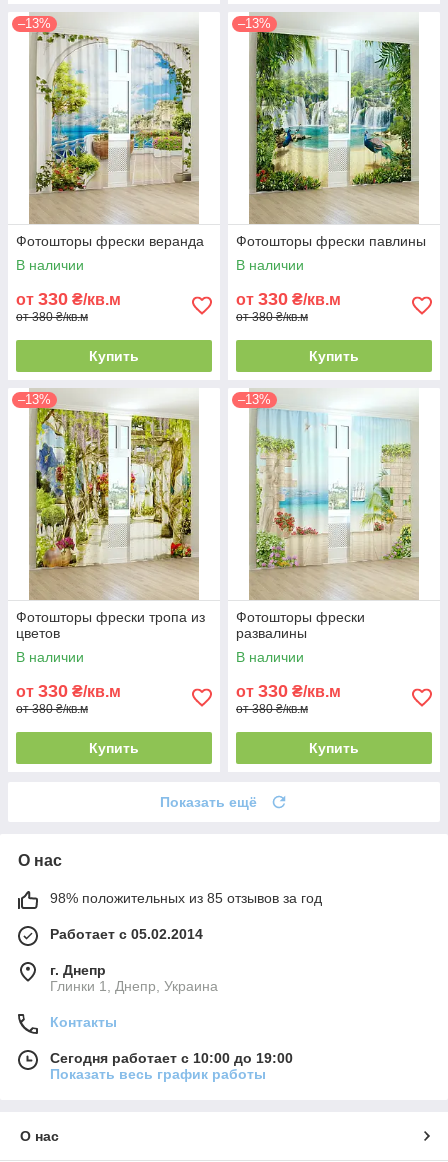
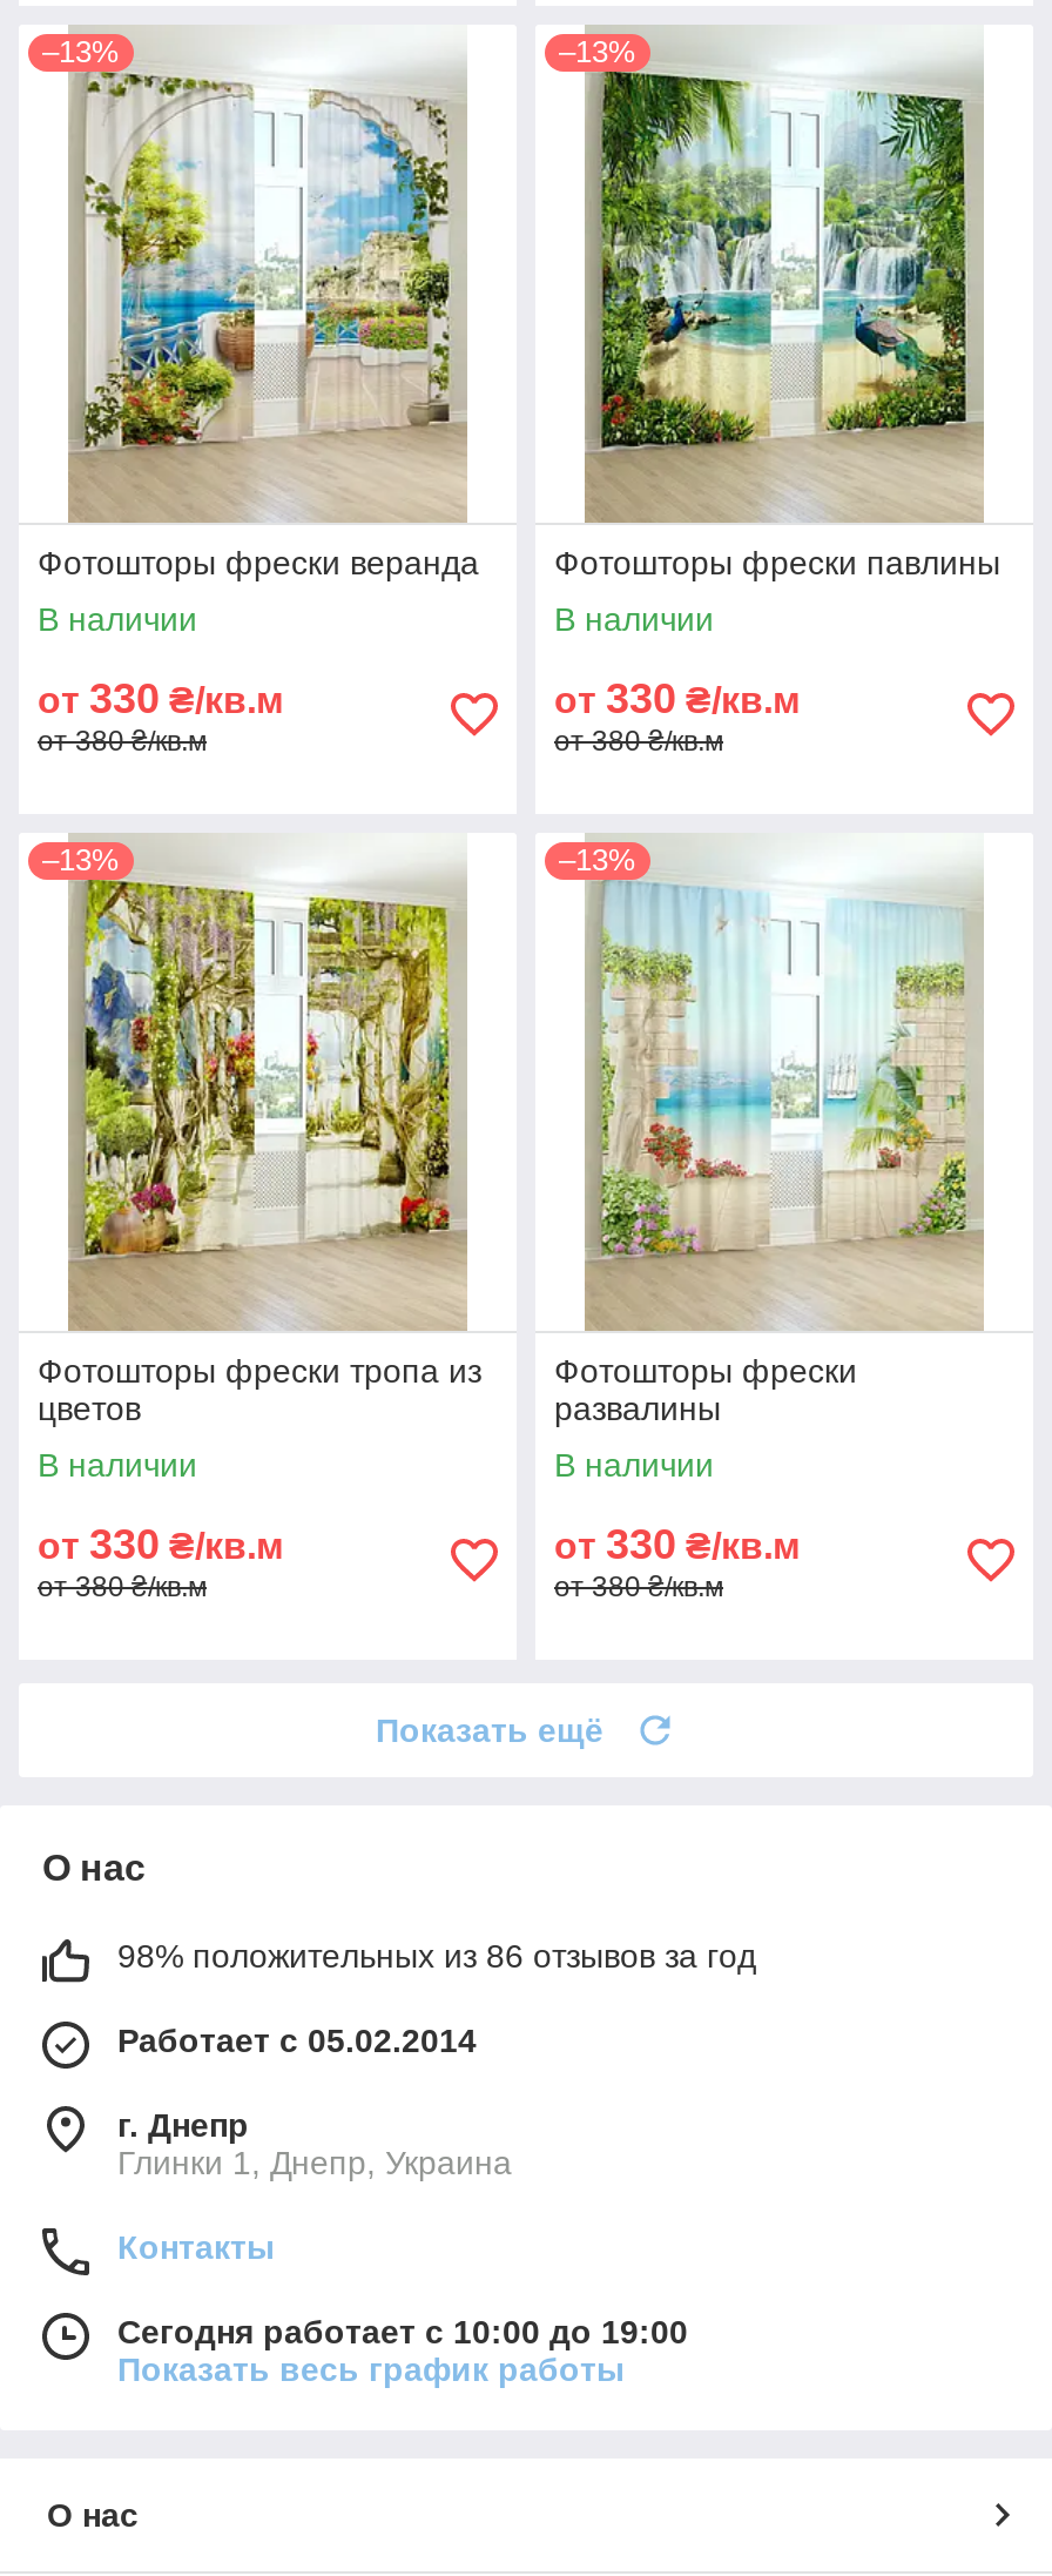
[89,348,139,364] Купить -> none
[309,348,359,364] Купить -> none
[89,740,139,756] Купить -> none
[309,740,359,756] Купить -> none
[50,890,322,906] 98% положительных из 85 отзывов за год -> [117,1937,756,1974] 98% положительных из 86 отзывов за год

